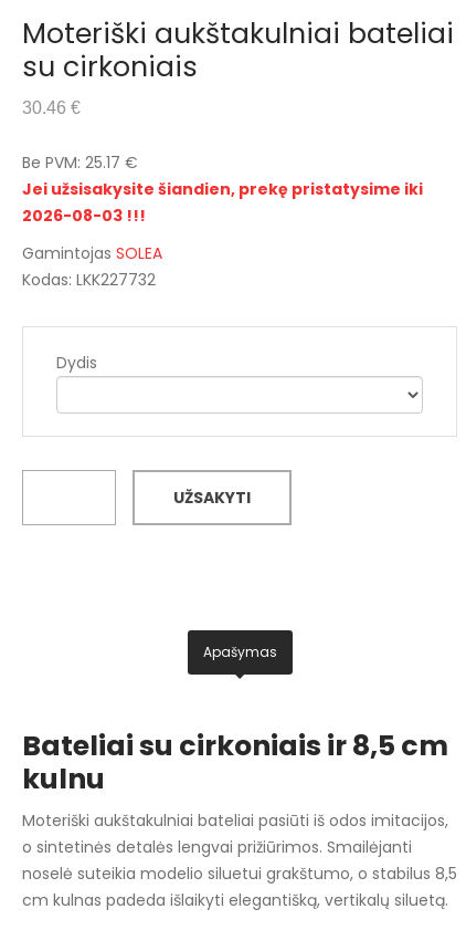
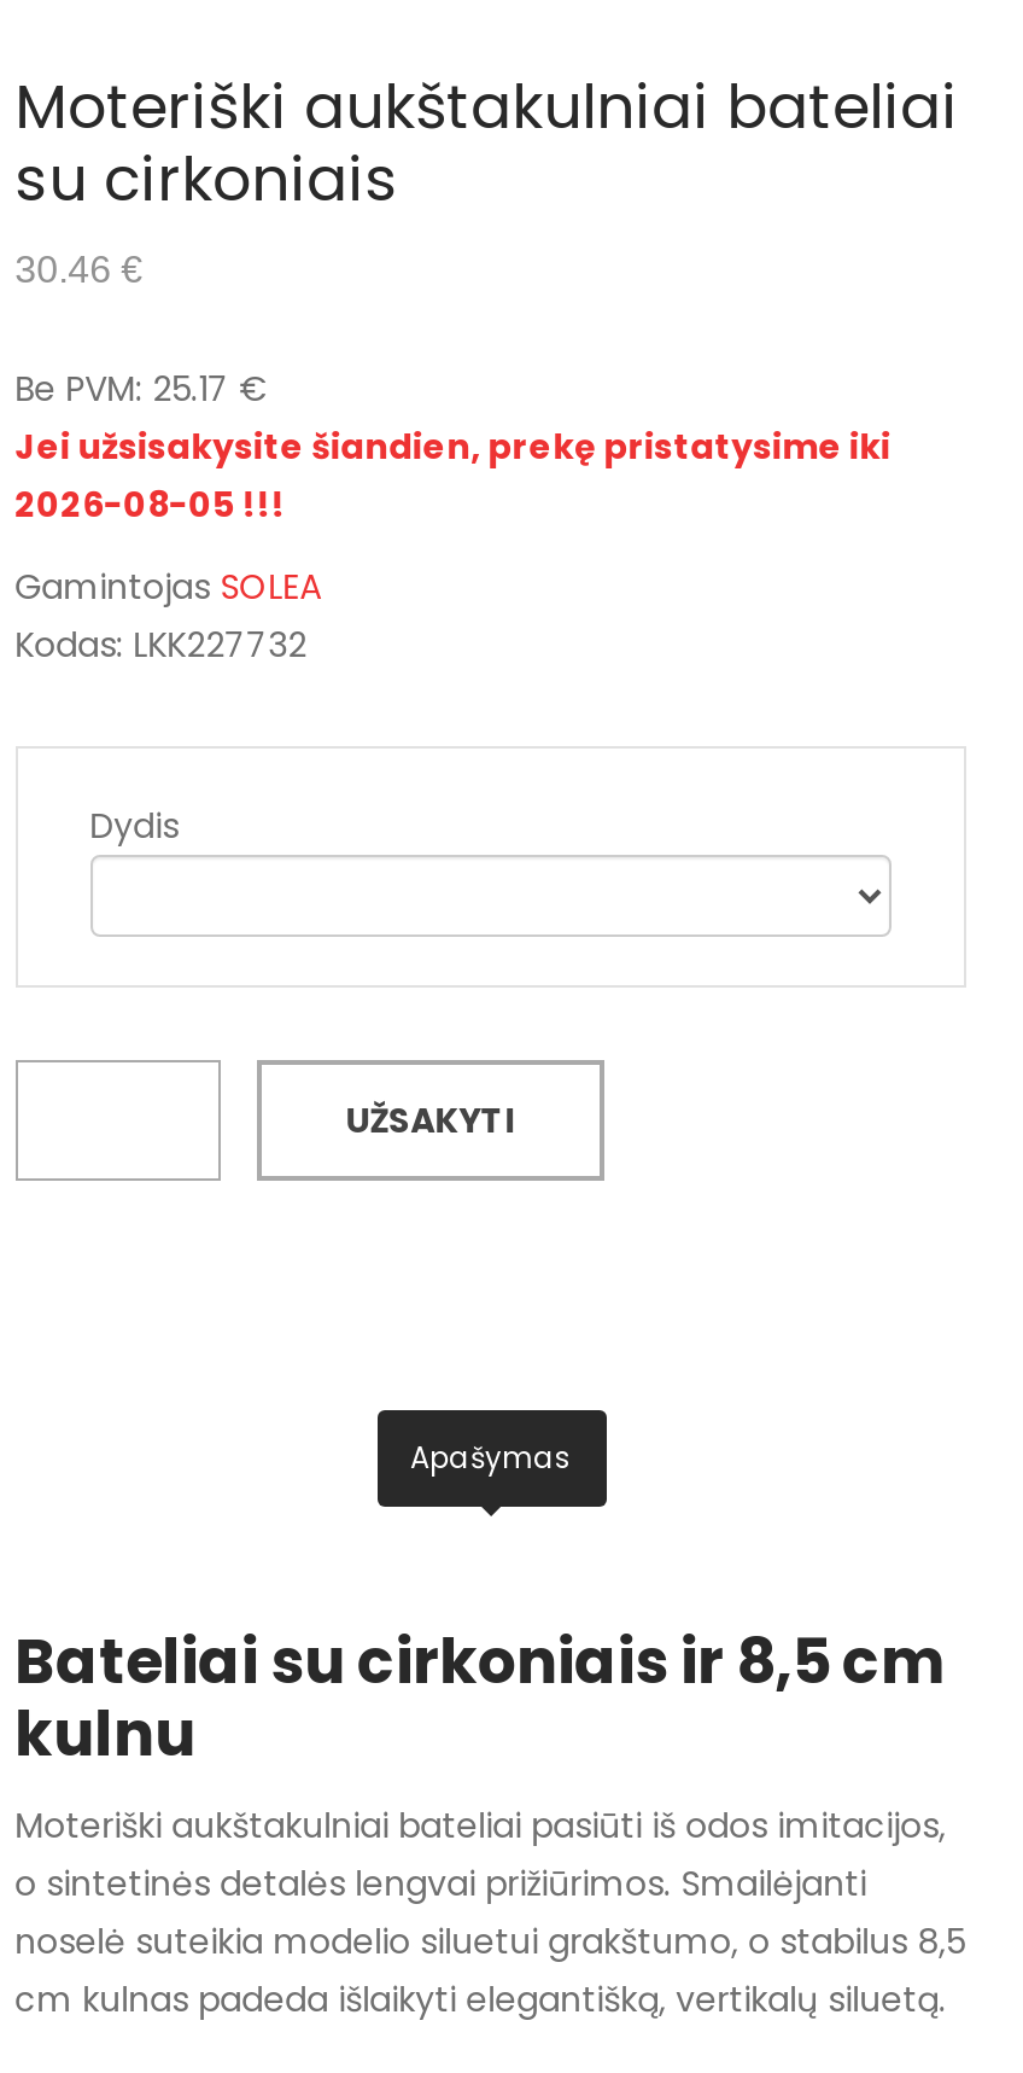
[22,204,145,226] 2026-08-03 !!! -> [15,479,285,528] 2026-08-05 !!!

